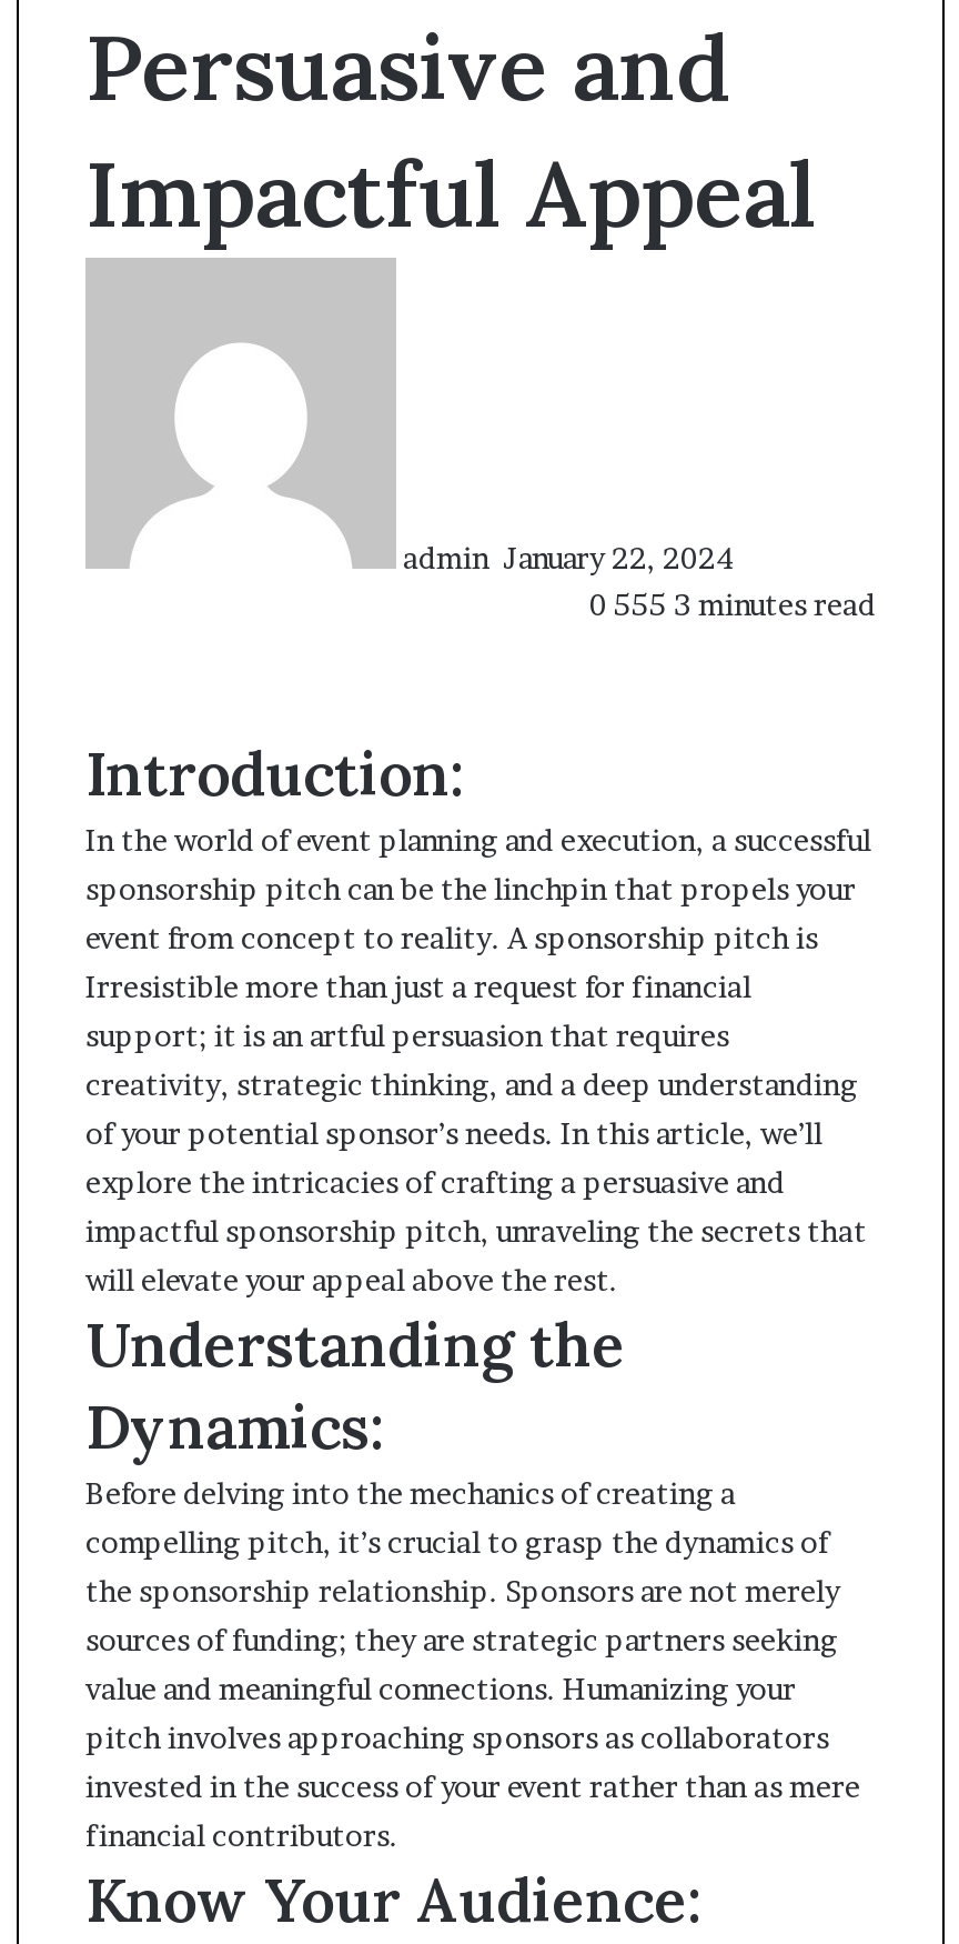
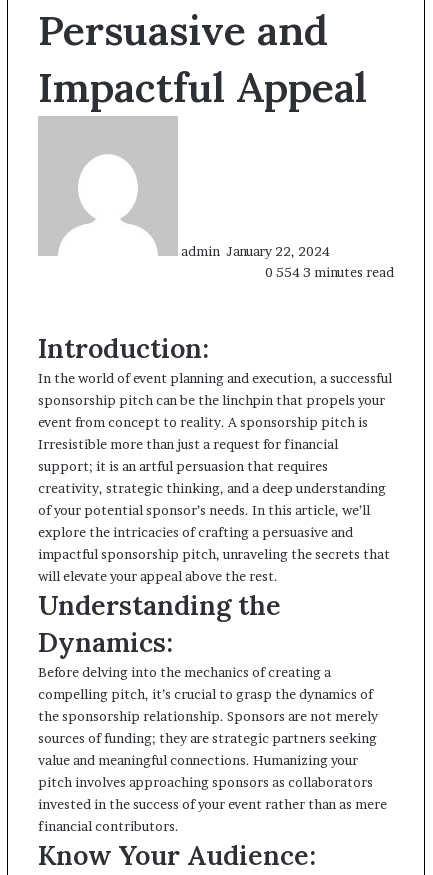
[589,587,876,622] 0 555 3 minutes read -> [265,264,394,280] 0 554 3 minutes read

